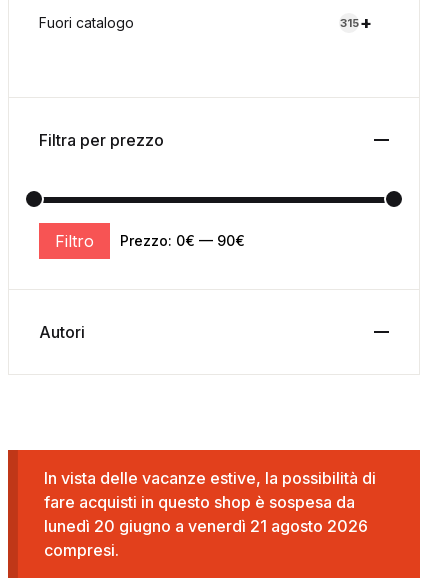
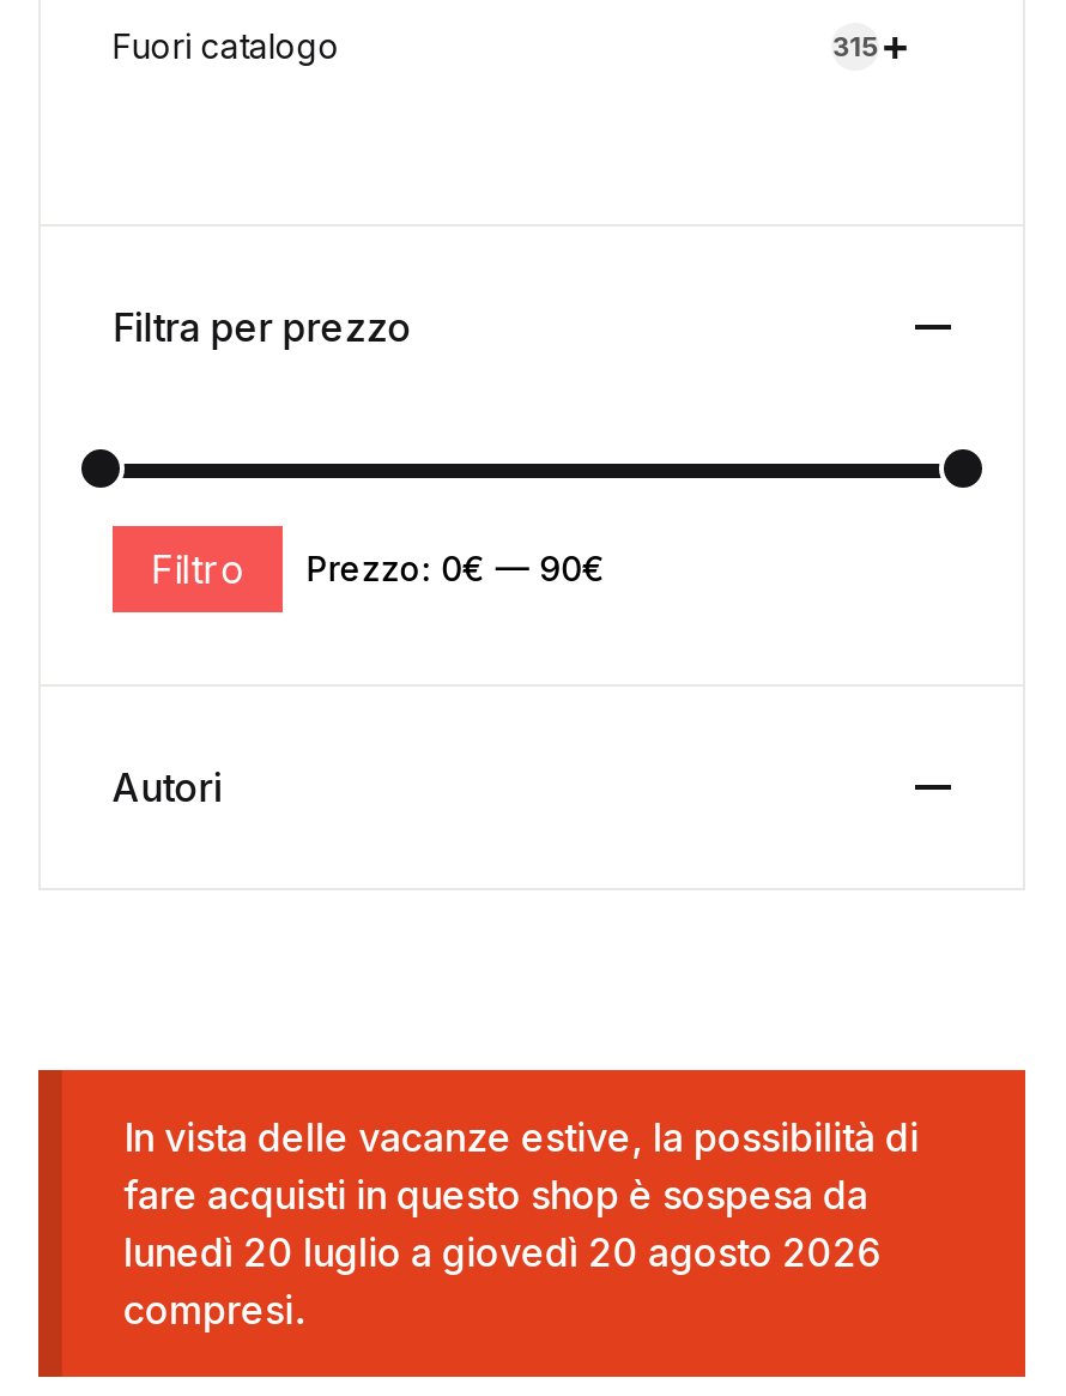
[44,516,368,536] lunedì 20 giugno a venerdì 21 agosto 2026 -> [124,1229,881,1277] lunedì 20 luglio a giovedì 20 agosto 2026

